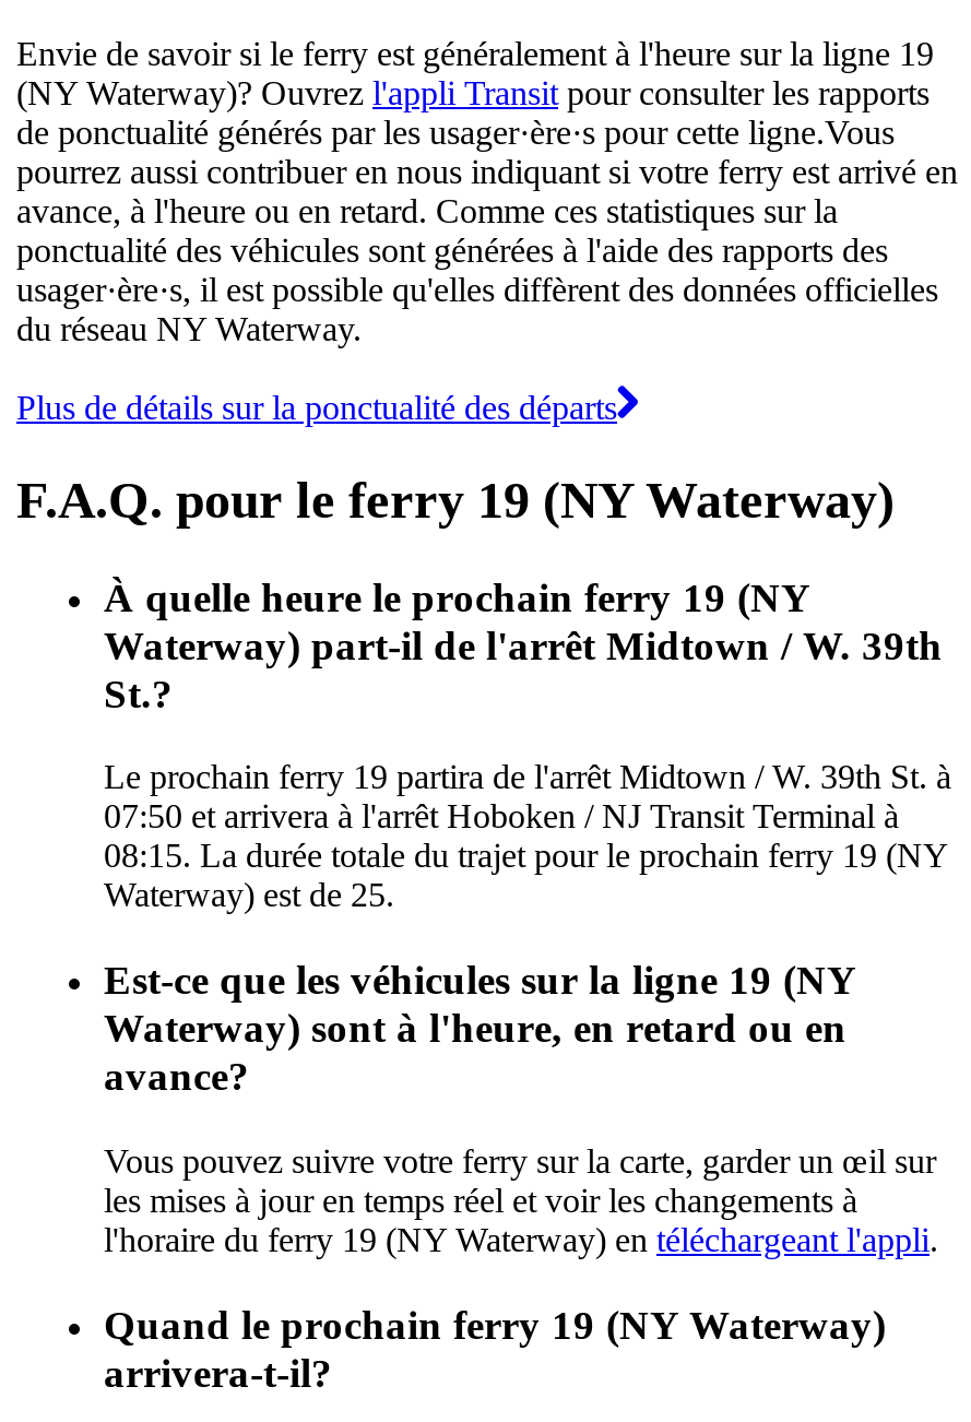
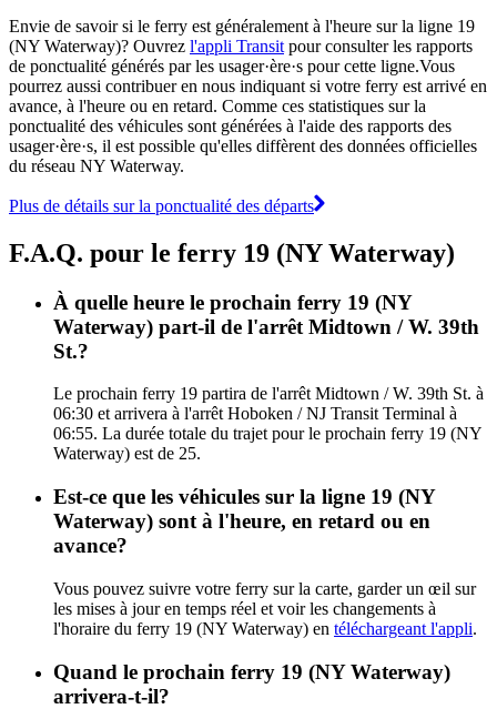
[104,798,899,835] 07:50 et arrivera à l'arrêt Hoboken / NJ Transit Terminal à -> [53,404,457,423] 06:30 et arrivera à l'arrêt Hoboken / NJ Transit Terminal à
[104,837,947,875] 08:15. La durée totale du trajet pour le prochain ferry 19 (NY -> [53,424,481,443] 06:55. La durée totale du trajet pour le prochain ferry 19 (NY

